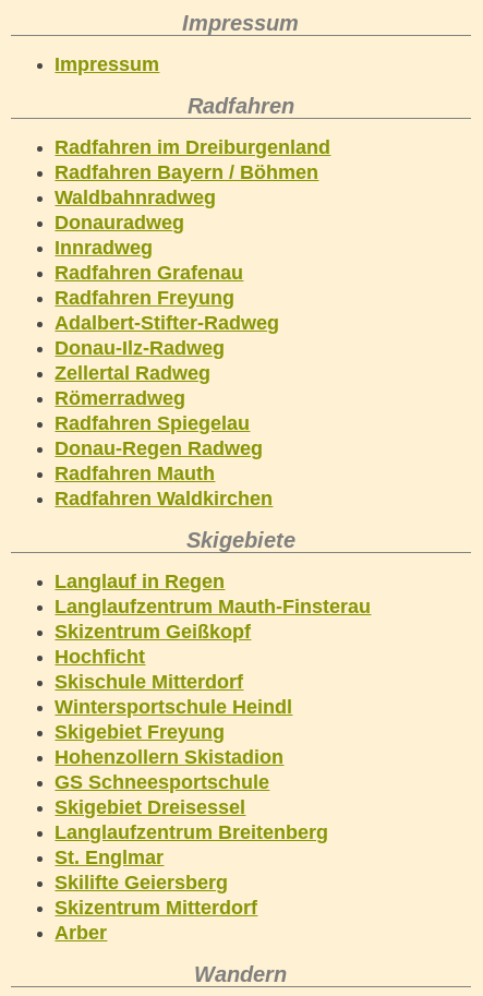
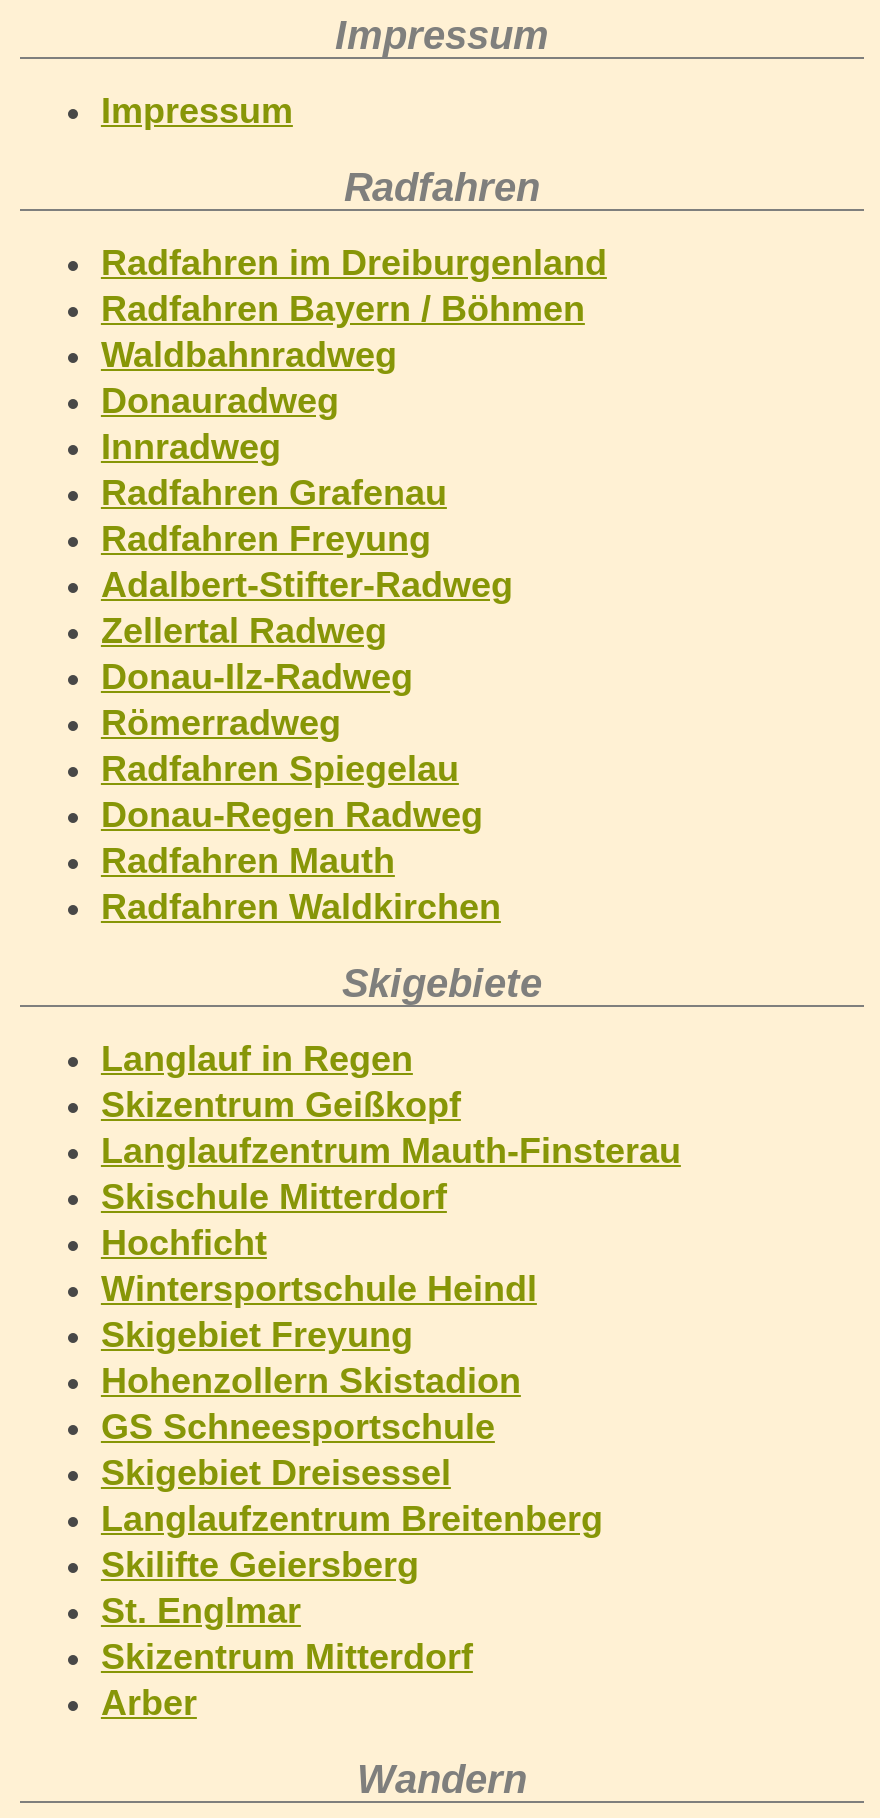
moved [55,337,225,359] -> [101,657,413,697]: Donau-Ilz-Radweg
moved [55,362,211,384] -> [101,611,387,651]: Zellertal Radweg
moved [55,595,371,617] -> [101,1131,681,1171]: Langlaufzentrum Mauth-Finsterau
moved [55,621,251,642] -> [101,1085,461,1125]: Skizentrum Geißkopf
moved [55,646,145,667] -> [101,1223,267,1263]: Hochficht
moved [55,671,244,693] -> [101,1177,447,1217]: Skischule Mitterdorf
moved [55,846,164,868] -> [101,1591,301,1631]: St. Englmar
moved [55,871,228,893] -> [101,1545,419,1585]: Skilifte Geiersberg

